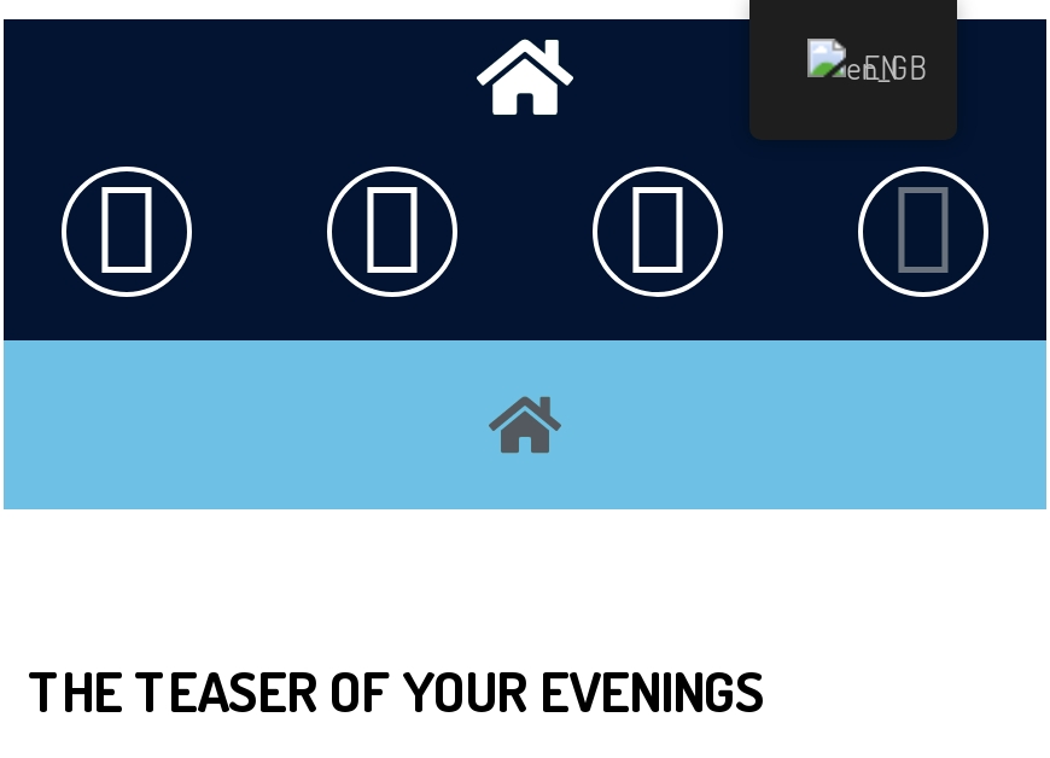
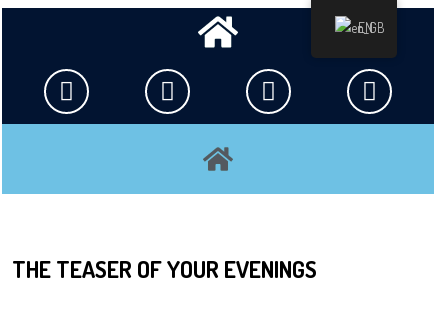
[59,164,209,316] [image] -> [42,68,90,115] [image]
[325,167,457,316] [image] -> [137,69,190,114] [image]
[593,167,725,316] [image] -> [246,69,299,114] [image]
[841,164,991,316] [image] -> [346,68,393,115] [image]

